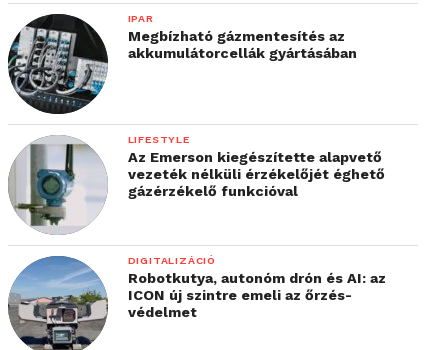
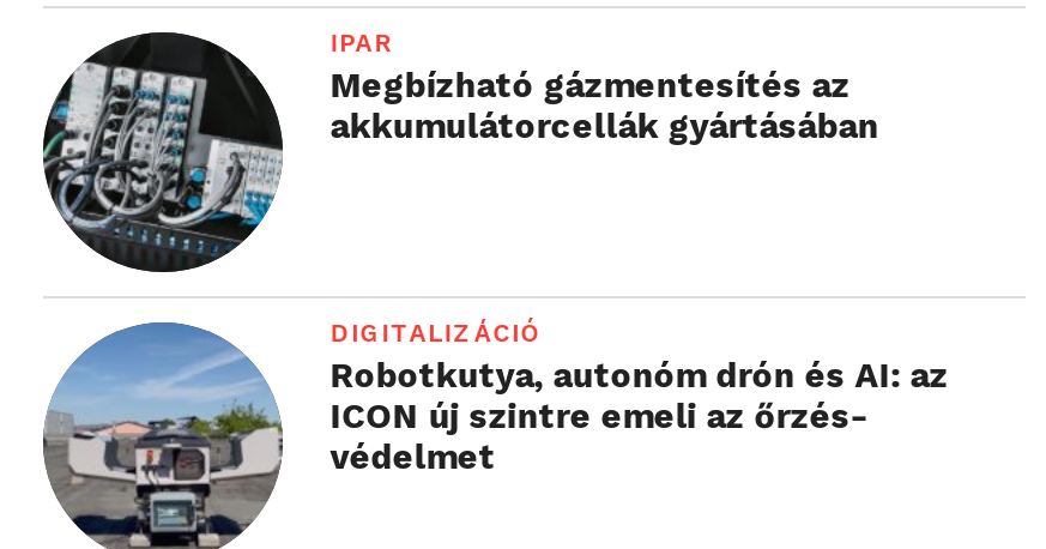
[9,133,385,234] [image] | LIFESTYLE | Az Emerson kiegészítette alapvető | vezeték nélküli érzékelőjét éghető | gázérzékelő funkcióval -> none

